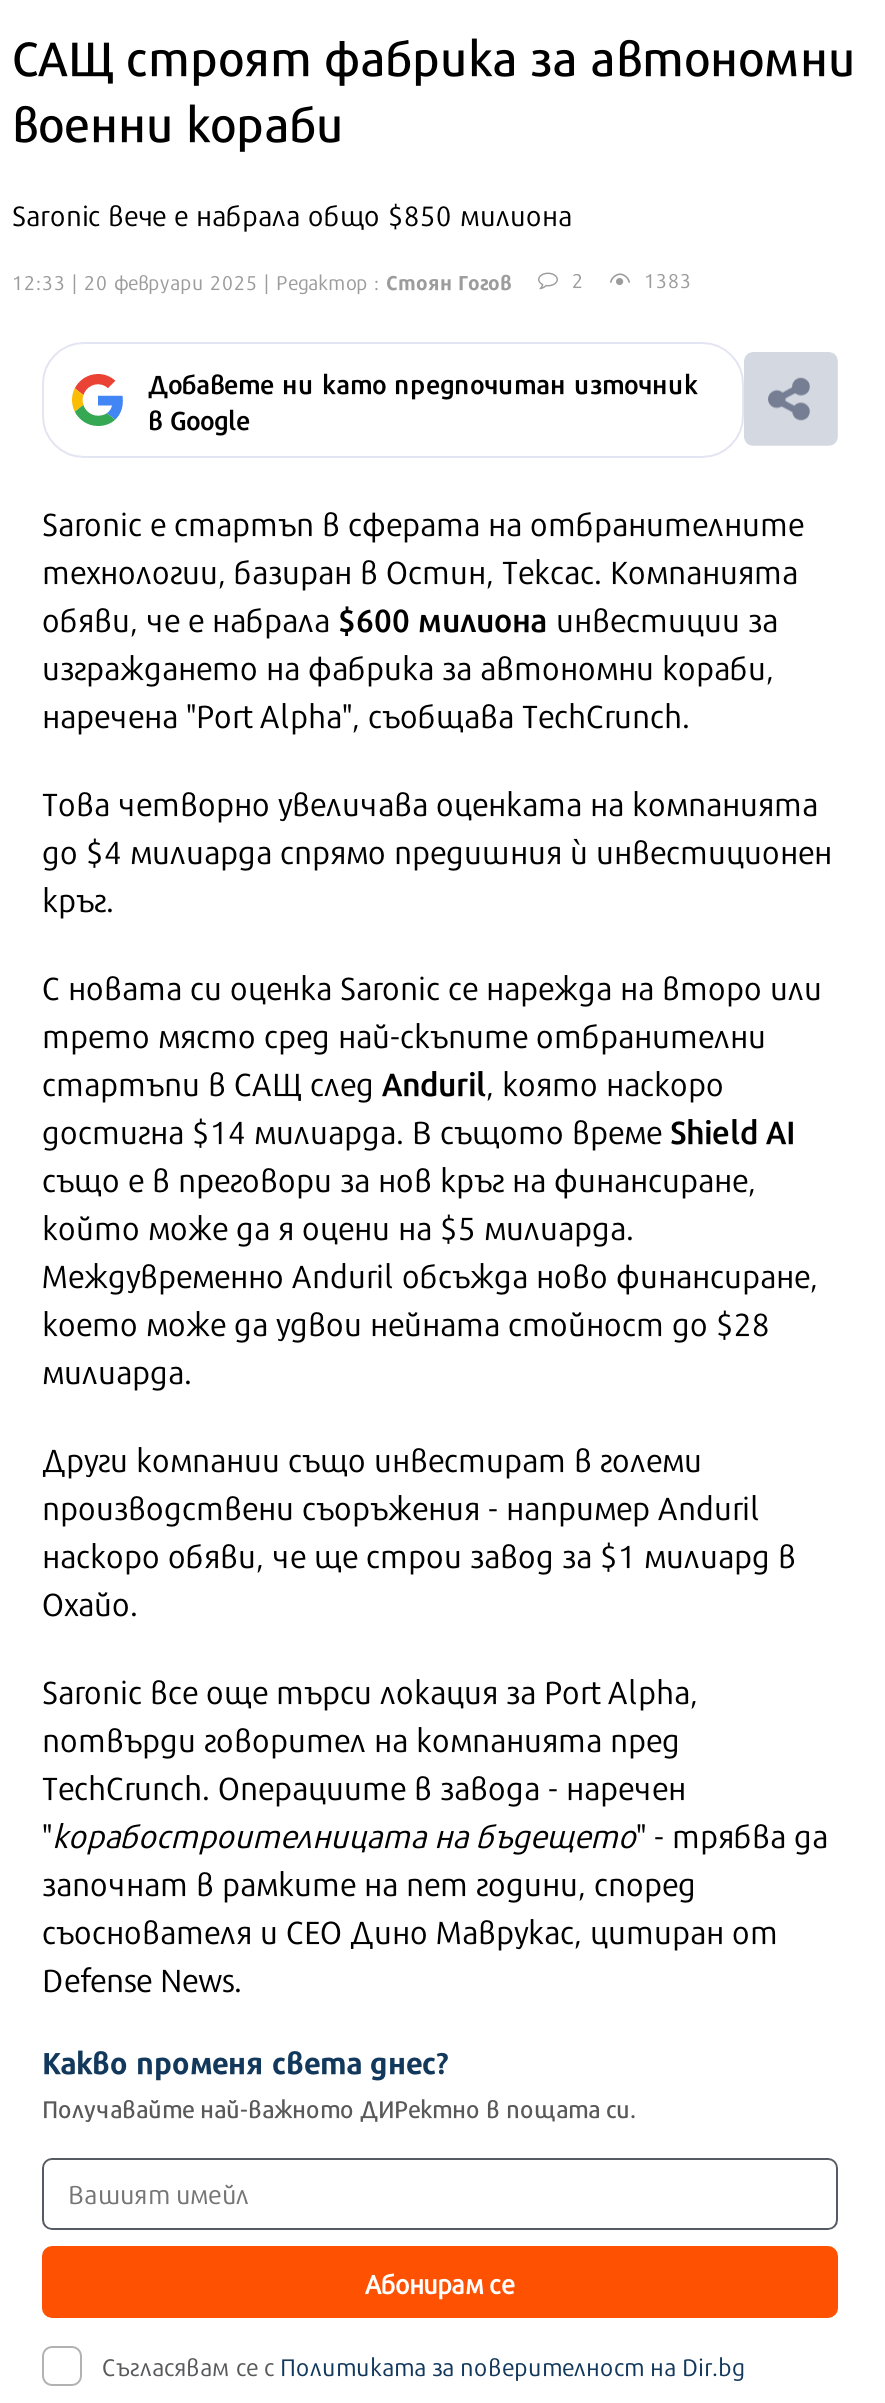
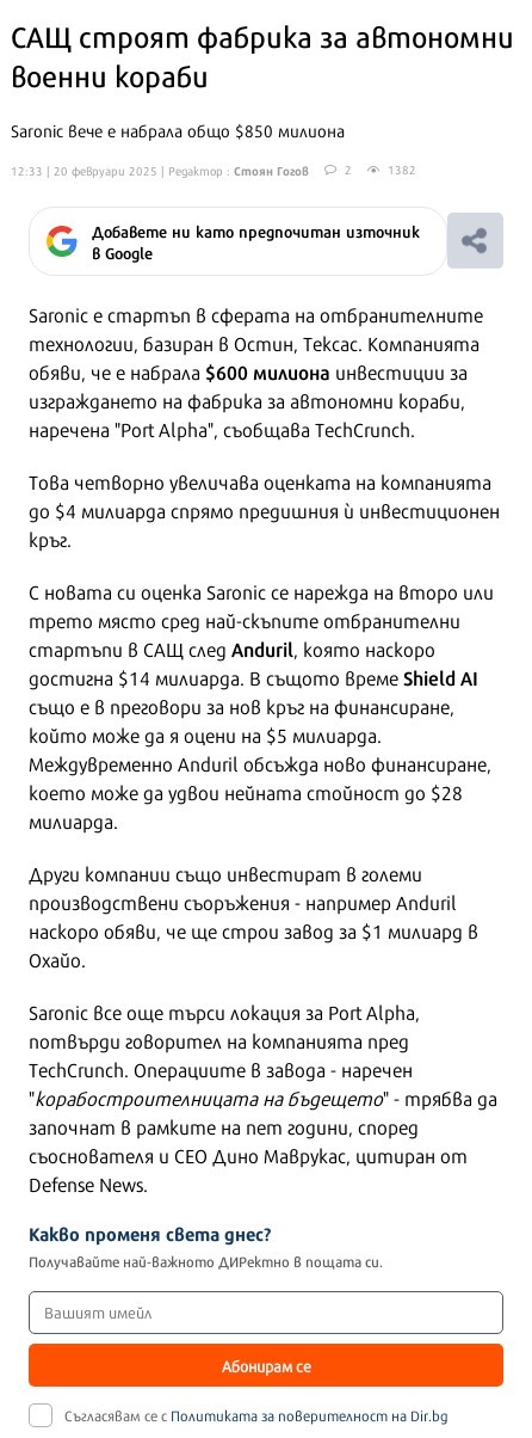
[644,264,692,294] 1383 -> [388,160,416,178] 1382

